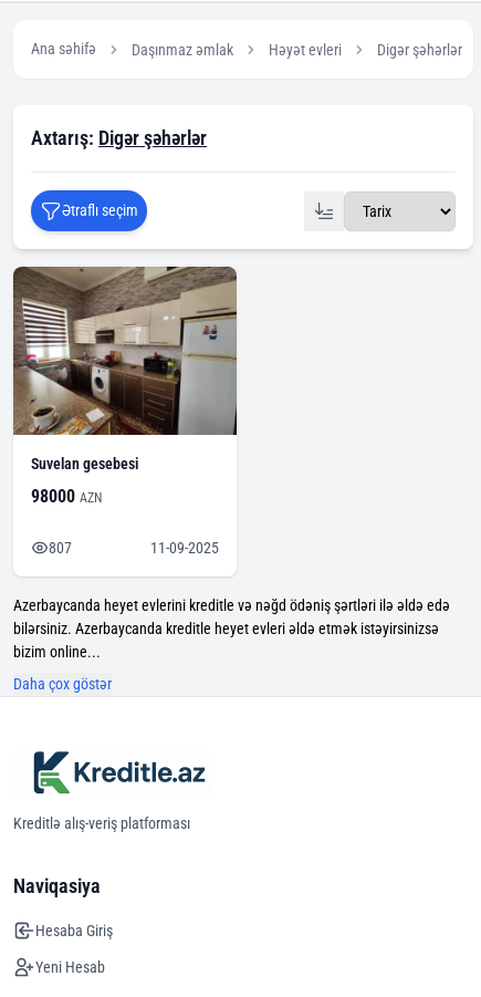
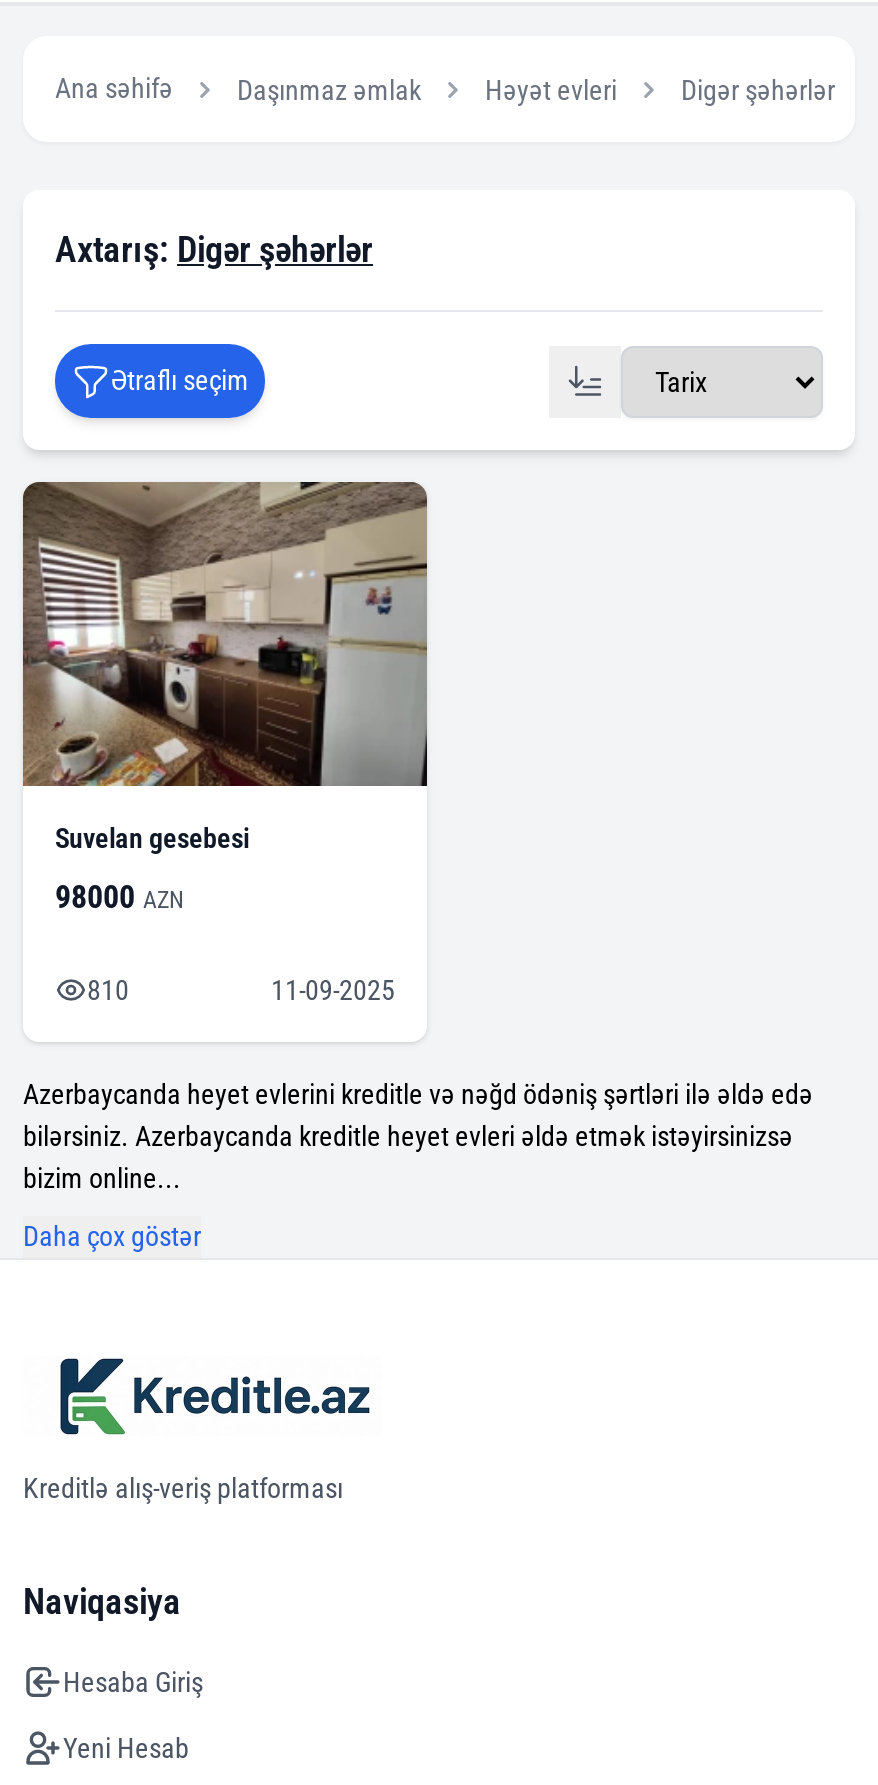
[49,538,72,556] 807 -> [87,973,129,1005] 810

